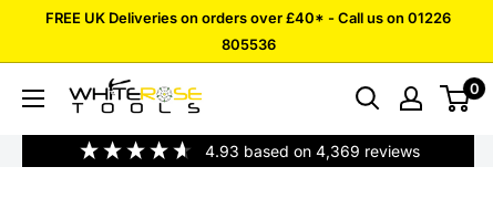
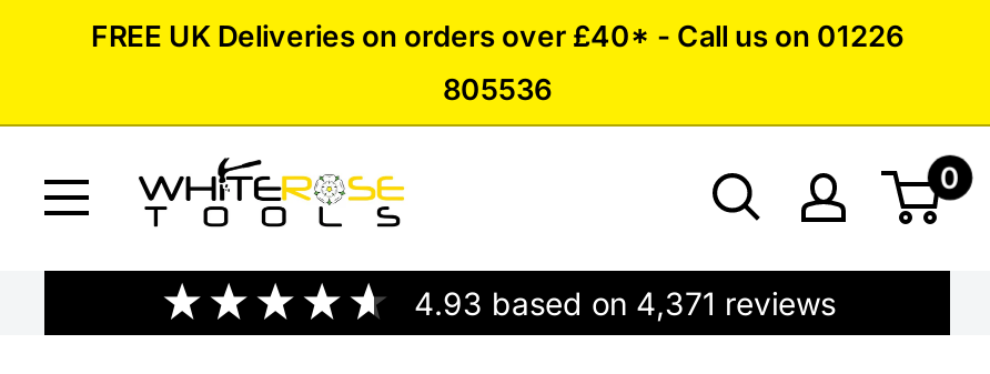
[204,141,419,160] 4.93 based on 4,369 reviews -> [414,284,836,321] 4.93 based on 4,371 reviews

